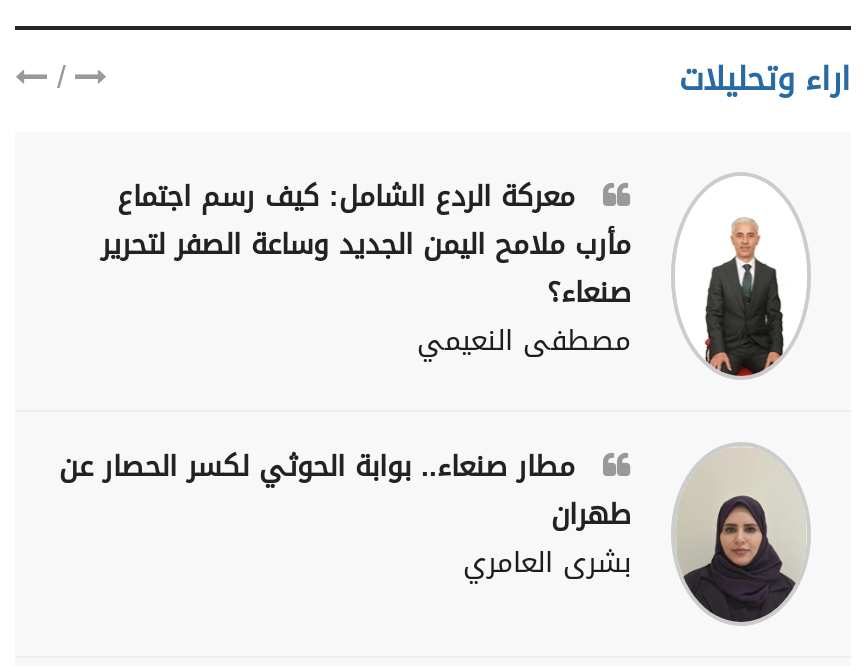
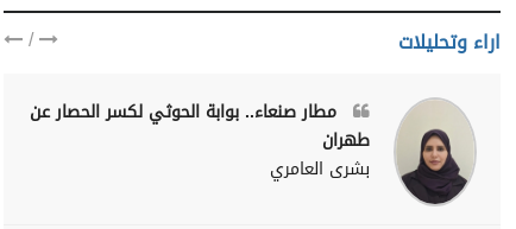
[101,170,803,379] [image] | معركة الردع الشامل: كيف رسم اجتماع | مأرب ملامح اليمن الجديد وساعة الصفر لتحرير | صنعاء؟ | مصطفى النعيمي -> none

